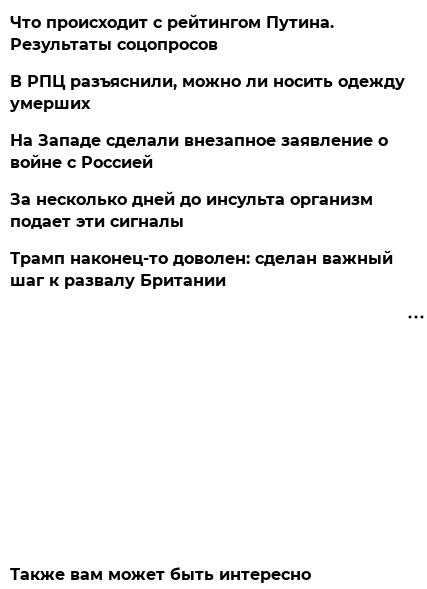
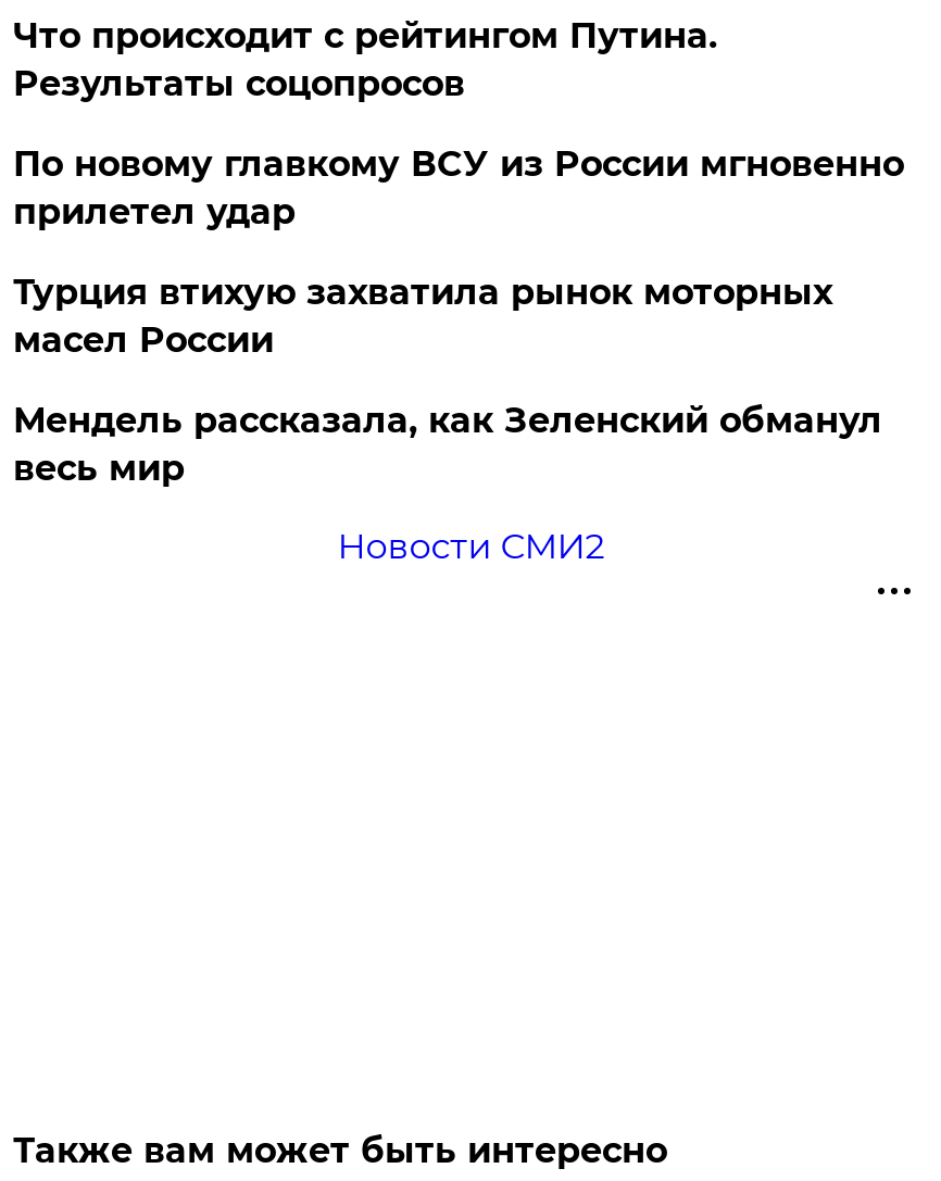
[10,72,405,113] В РПЦ разъяснили, можно ли носить одежду | умерших -> [13,143,904,233] По новому главкому ВСУ из России мгновенно | прилетел удар
[10,131,388,172] На Западе сделали внезапное заявление о | войне с Россией -> [13,272,832,361] Турция втихую захватила рынок моторных | масел России
[10,190,373,231] За несколько дней до инсульта организм | подает эти сигналы -> [13,400,882,489] Мендель рассказала, как Зеленский обманул | весь мир
[10,249,393,290] Трамп наконец-то доволен: сделан важный | шаг к развалу Британии -> [337,526,605,567] Новости СМИ2

